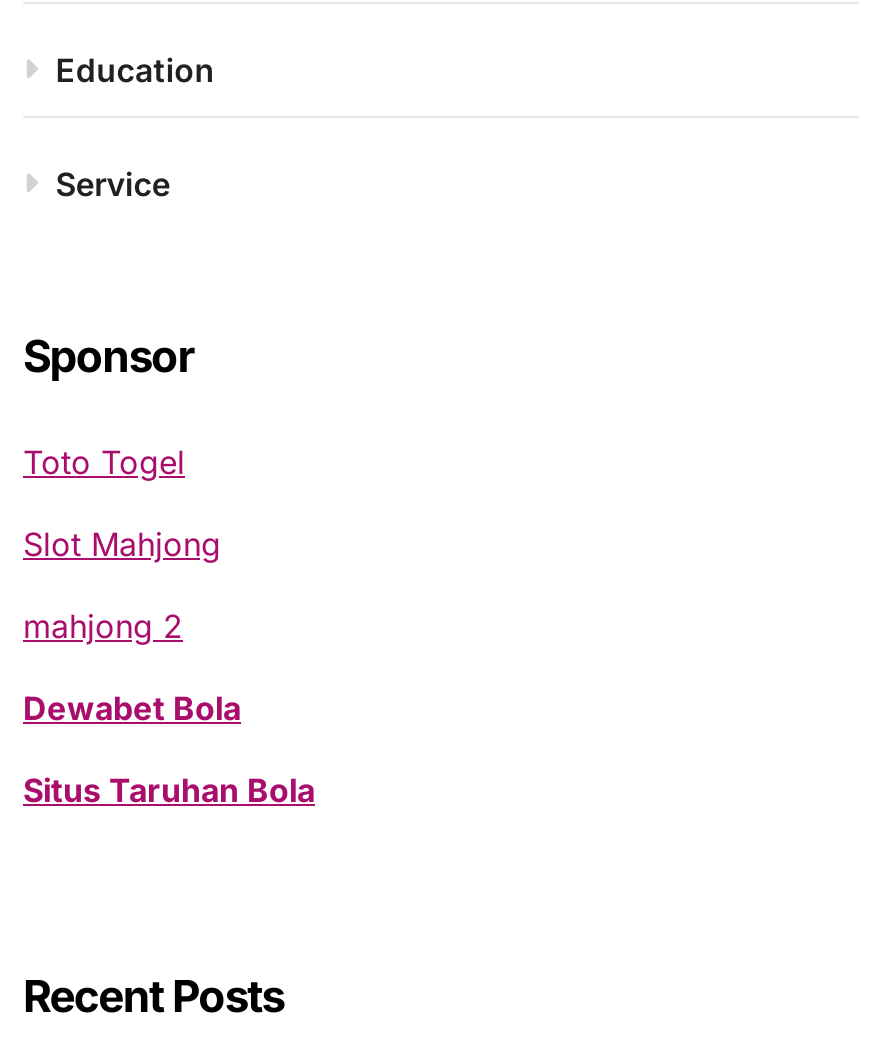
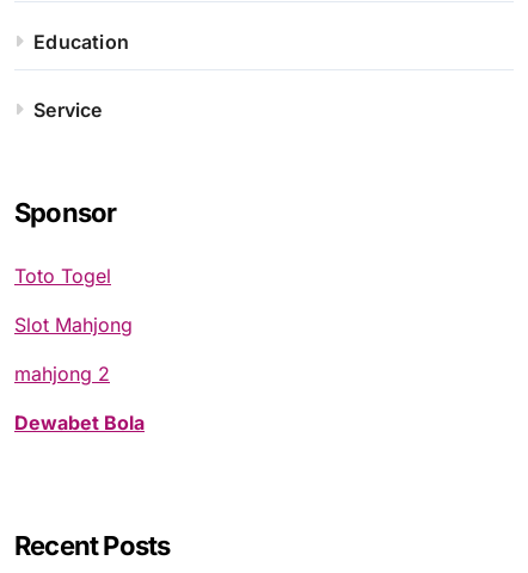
[23,769,315,809] Situs Taruhan Bola -> none

